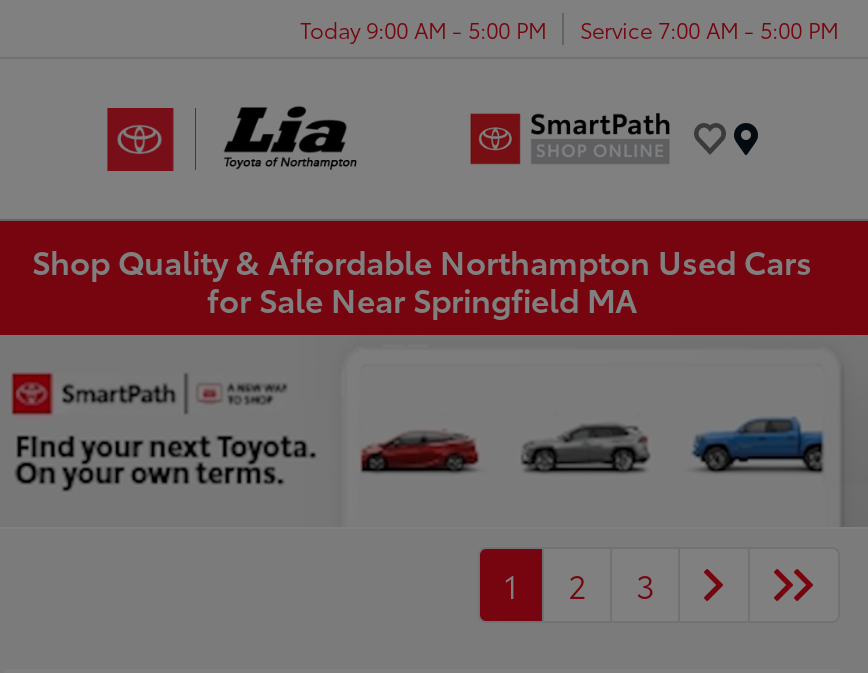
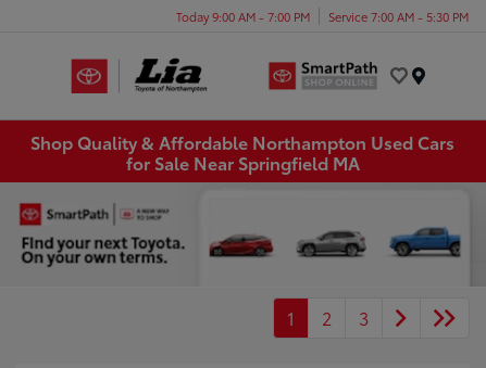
[300,12,546,44] Today 9:00 AM - 5:00 PM -> [176,7,310,24] Today 9:00 AM - 7:00 PM
[580,12,838,44] Service 7:00 AM - 5:00 PM -> [328,7,469,24] Service 7:00 AM - 5:30 PM

